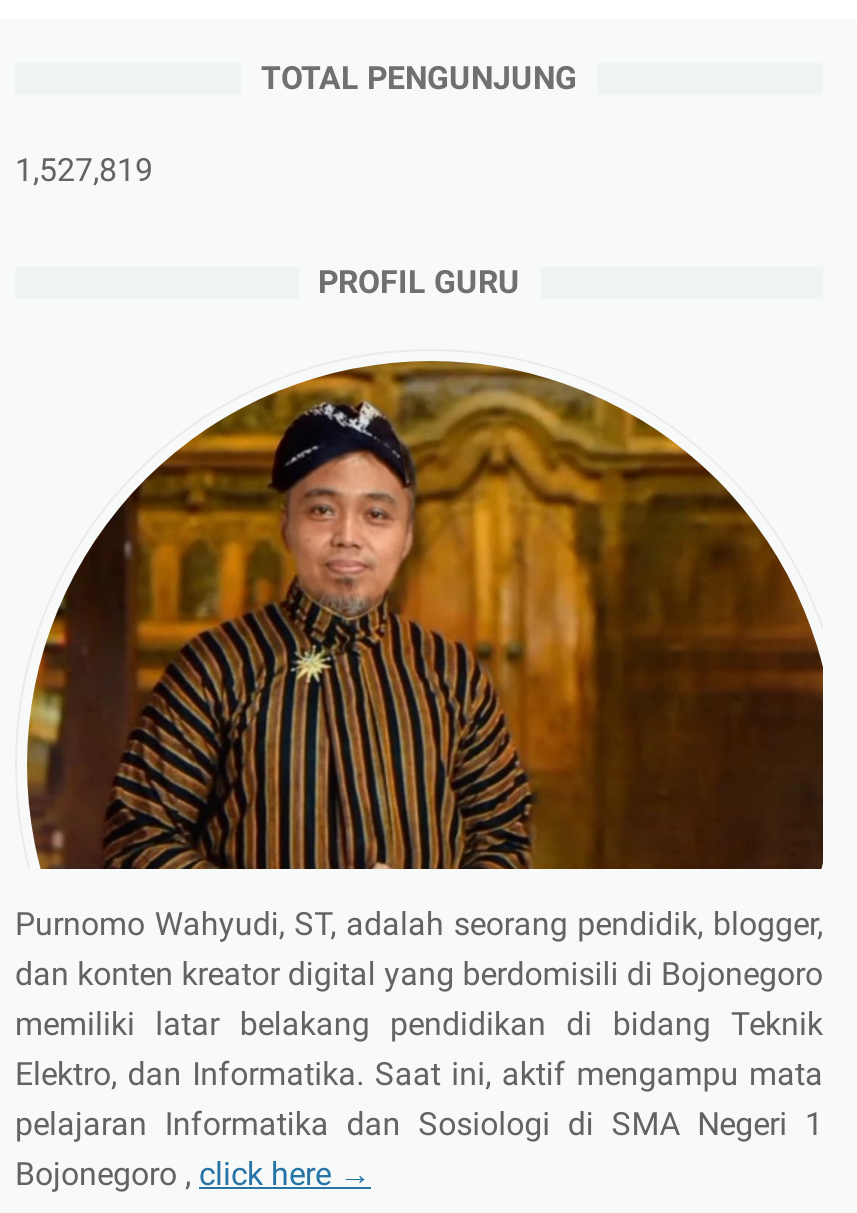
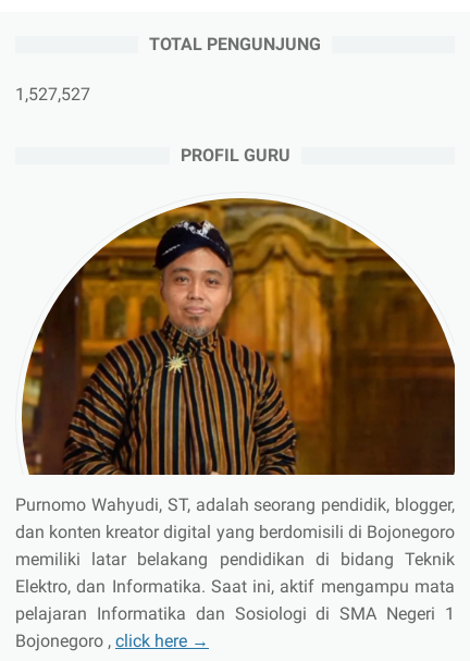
[15,150,153,188] 1,527,819 -> [15,84,90,105] 1,527,527

